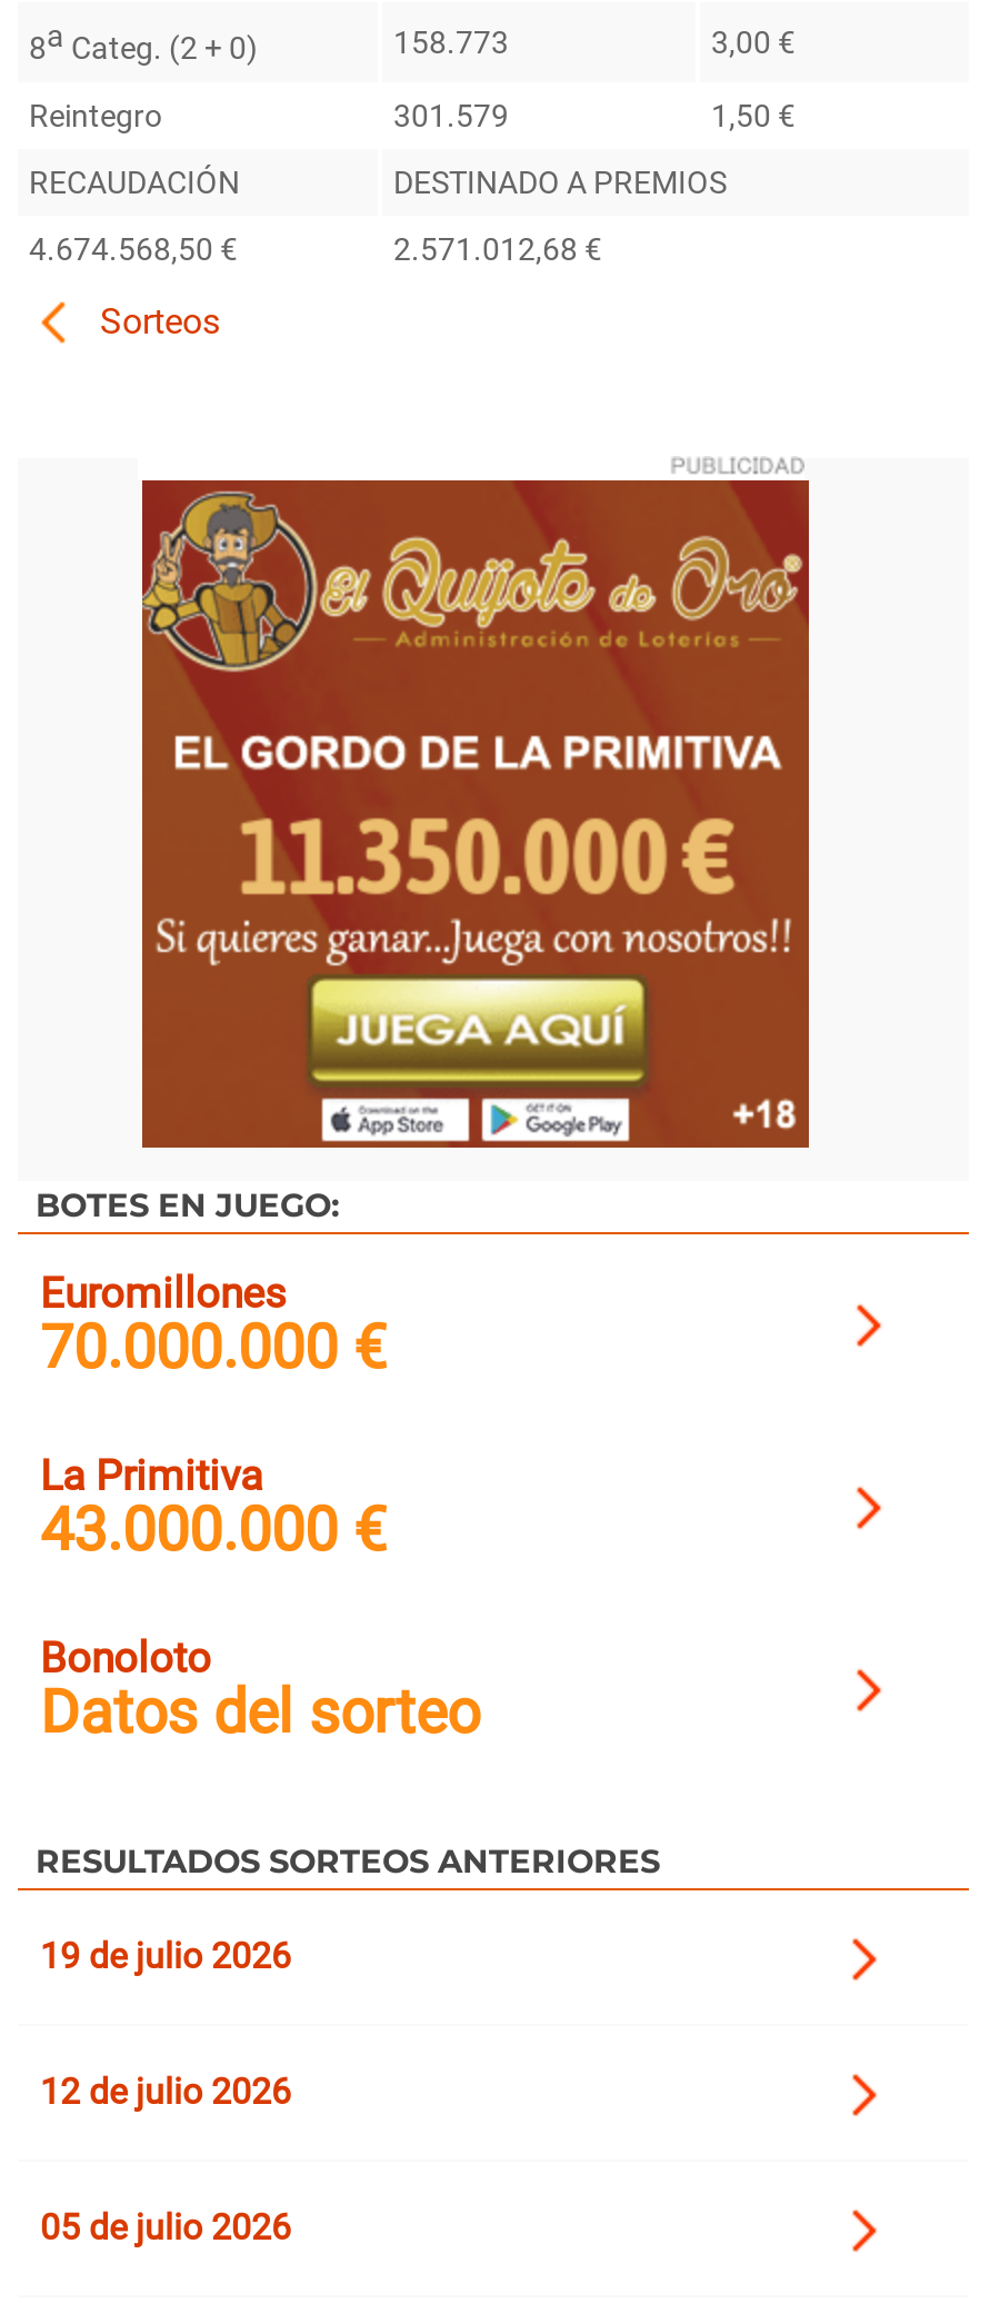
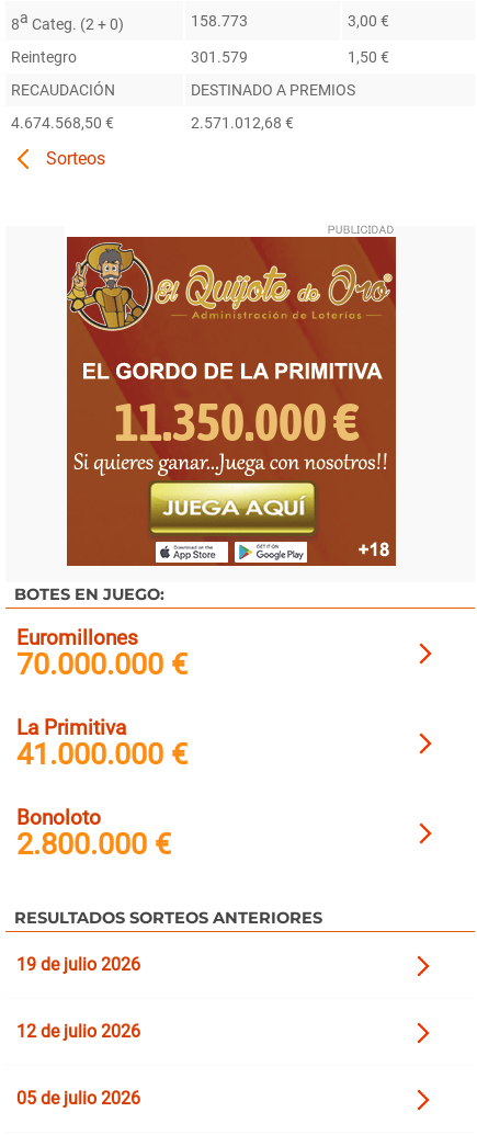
[40,1494,387,1565] 43.000.000 € -> [16,737,188,772] 41.000.000 €
[40,1676,480,1748] Datos del sorteo -> [16,827,171,862] 2.800.000 €

